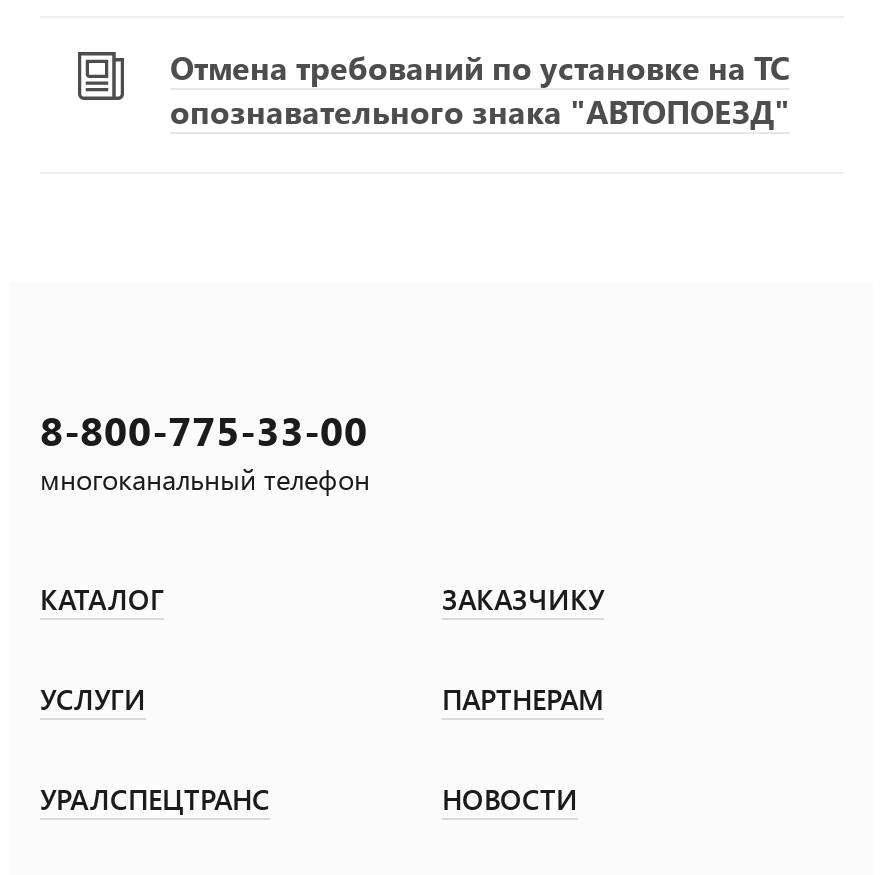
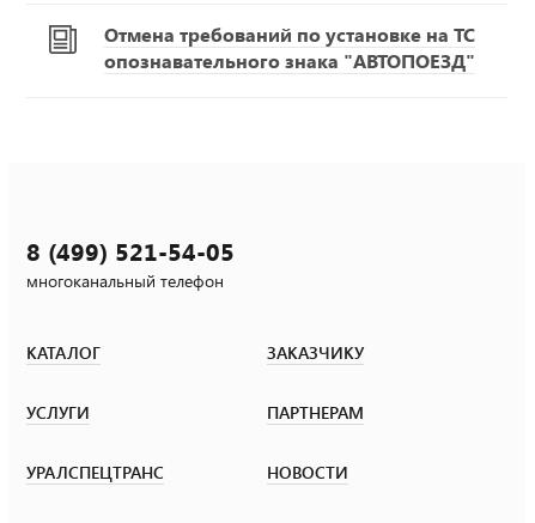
[40,403,368,455] 8-800-775-33-00 -> [26,235,235,266] 8 (499) 521-54-05

